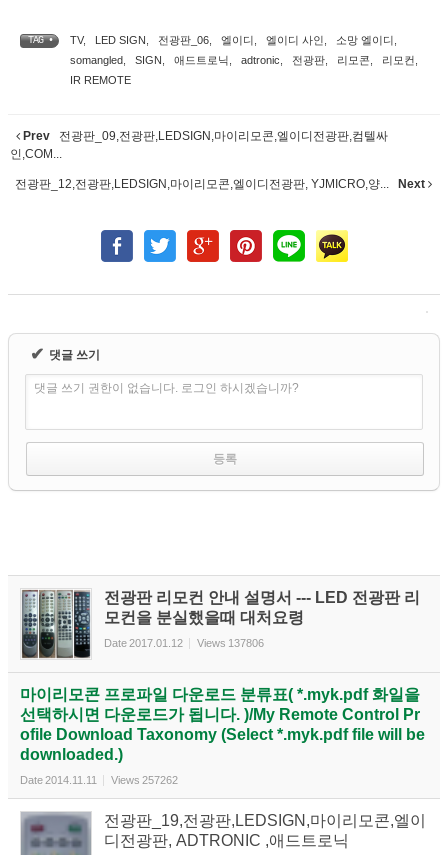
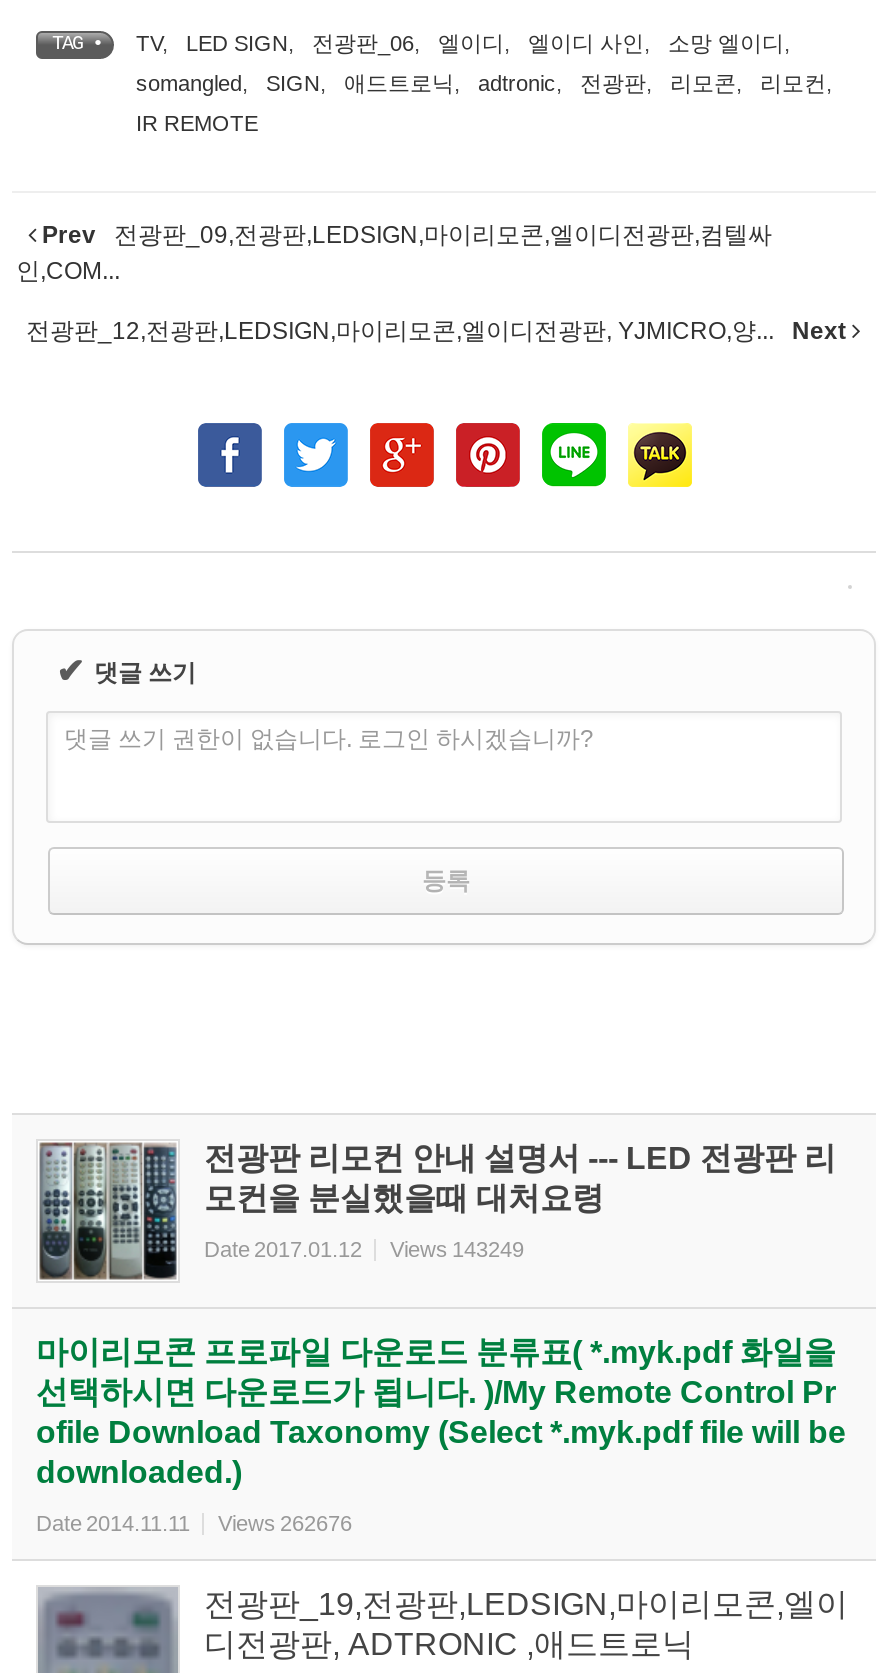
[104,637,264,649] Date 2017.01.12 Views 137806 -> [204,1238,524,1262] Date 2017.01.12 Views 143249
[20,774,178,786] Date 2014.11.11 Views 257262 -> [36,1512,352,1536] Date 2014.11.11 Views 262676

